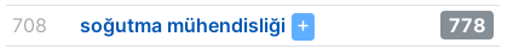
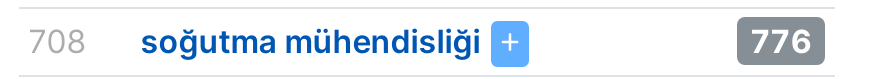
[449,13,486,37] 778 -> [751,21,813,61] 776

